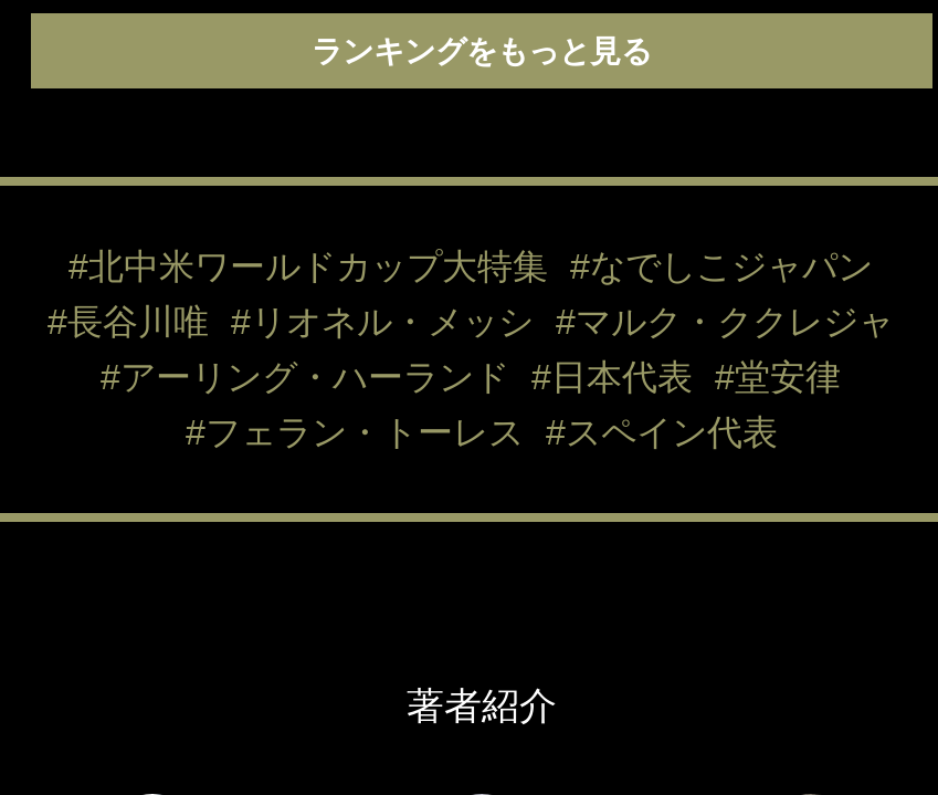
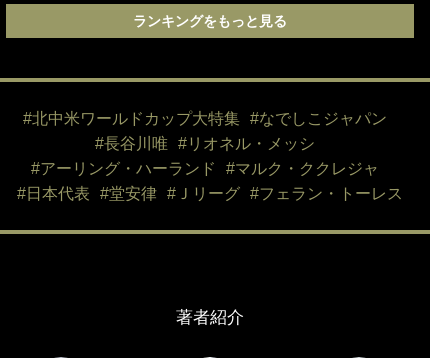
[48,302,894,340] #長谷川唯 #リオネル・メッシ #マルク・ククレジャ -> [95,135,315,152] #長谷川唯 #リオネル・メッシ
[101,357,841,395] #アーリング・ハーランド #日本代表 #堂安律 -> [31,160,379,177] #アーリング・ハーランド #マルク・ククレジャ
[186,413,778,450] #フェラン・トーレス #スペイン代表 -> [17,185,403,202] #日本代表 #堂安律 #Ｊリーグ #フェラン・トーレス

